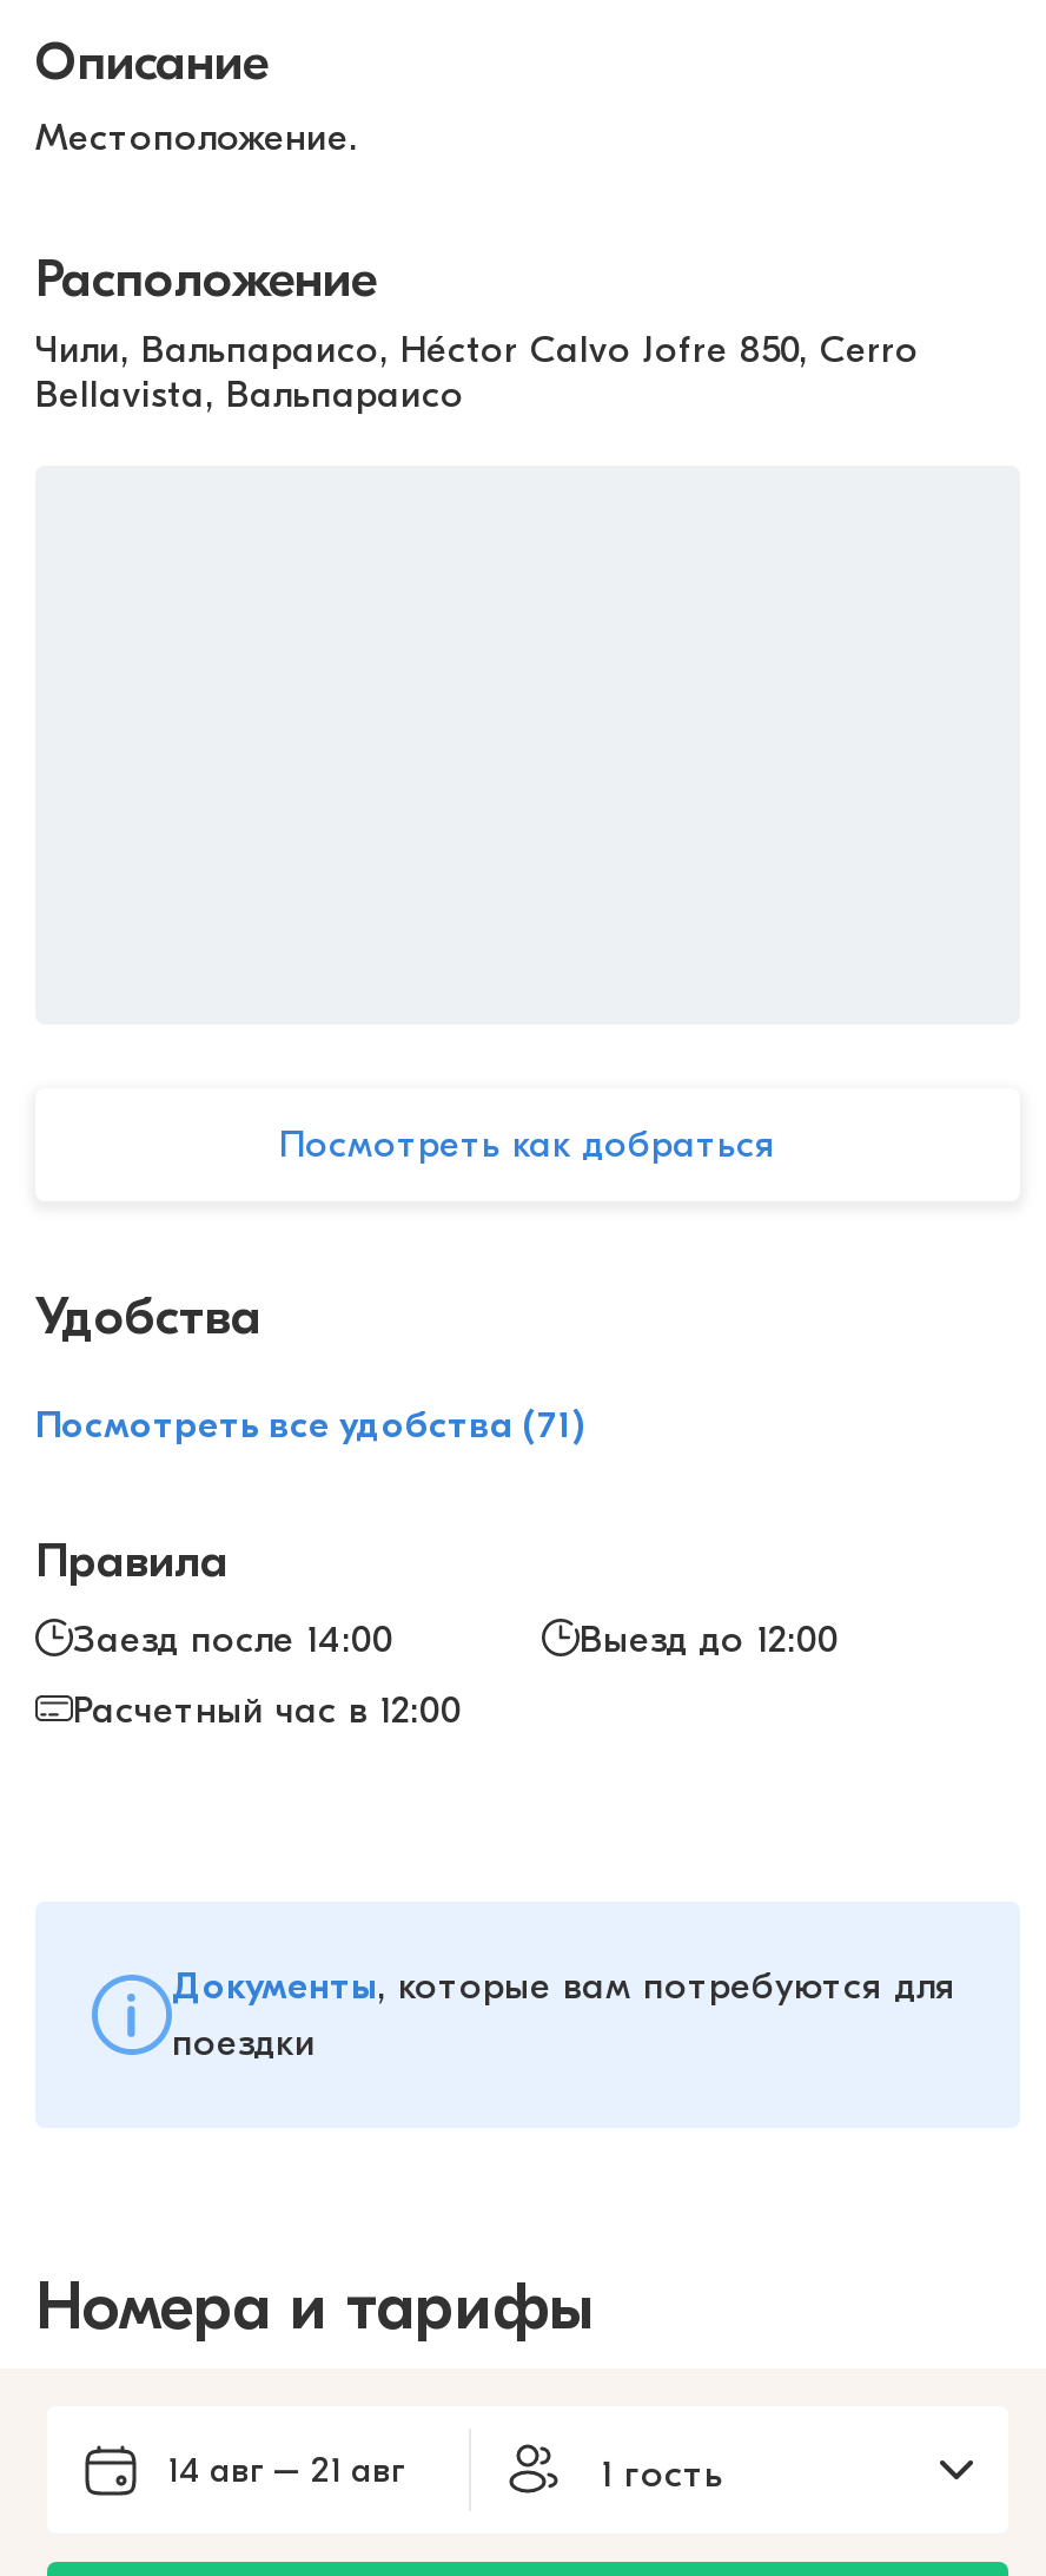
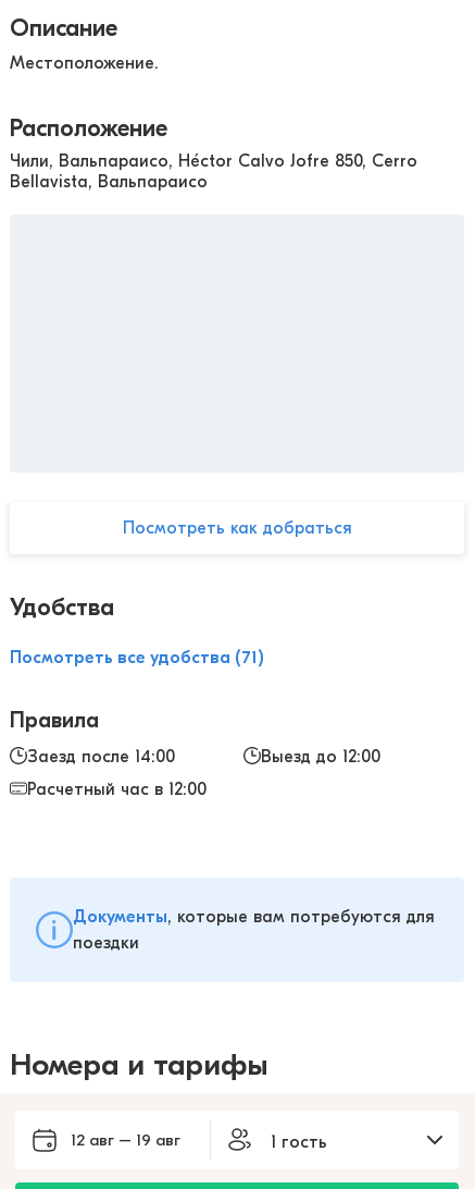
[167,2448,405,2490] 14 авг – 21 авг -> [71,1130,180,1149] 12 авг – 19 авг

